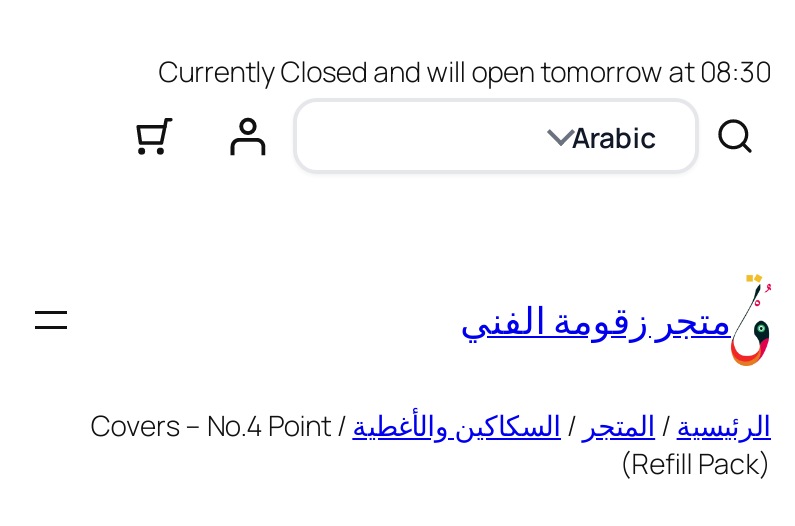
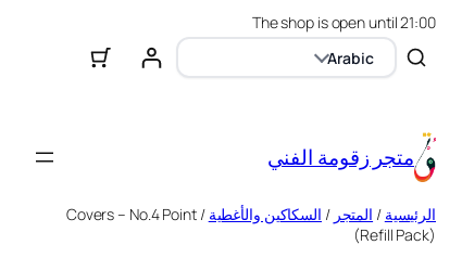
[159,52,771,90] Currently Closed and will open tomorrow at 08:30 -> [252,12,436,33] The shop is open until 21:00

